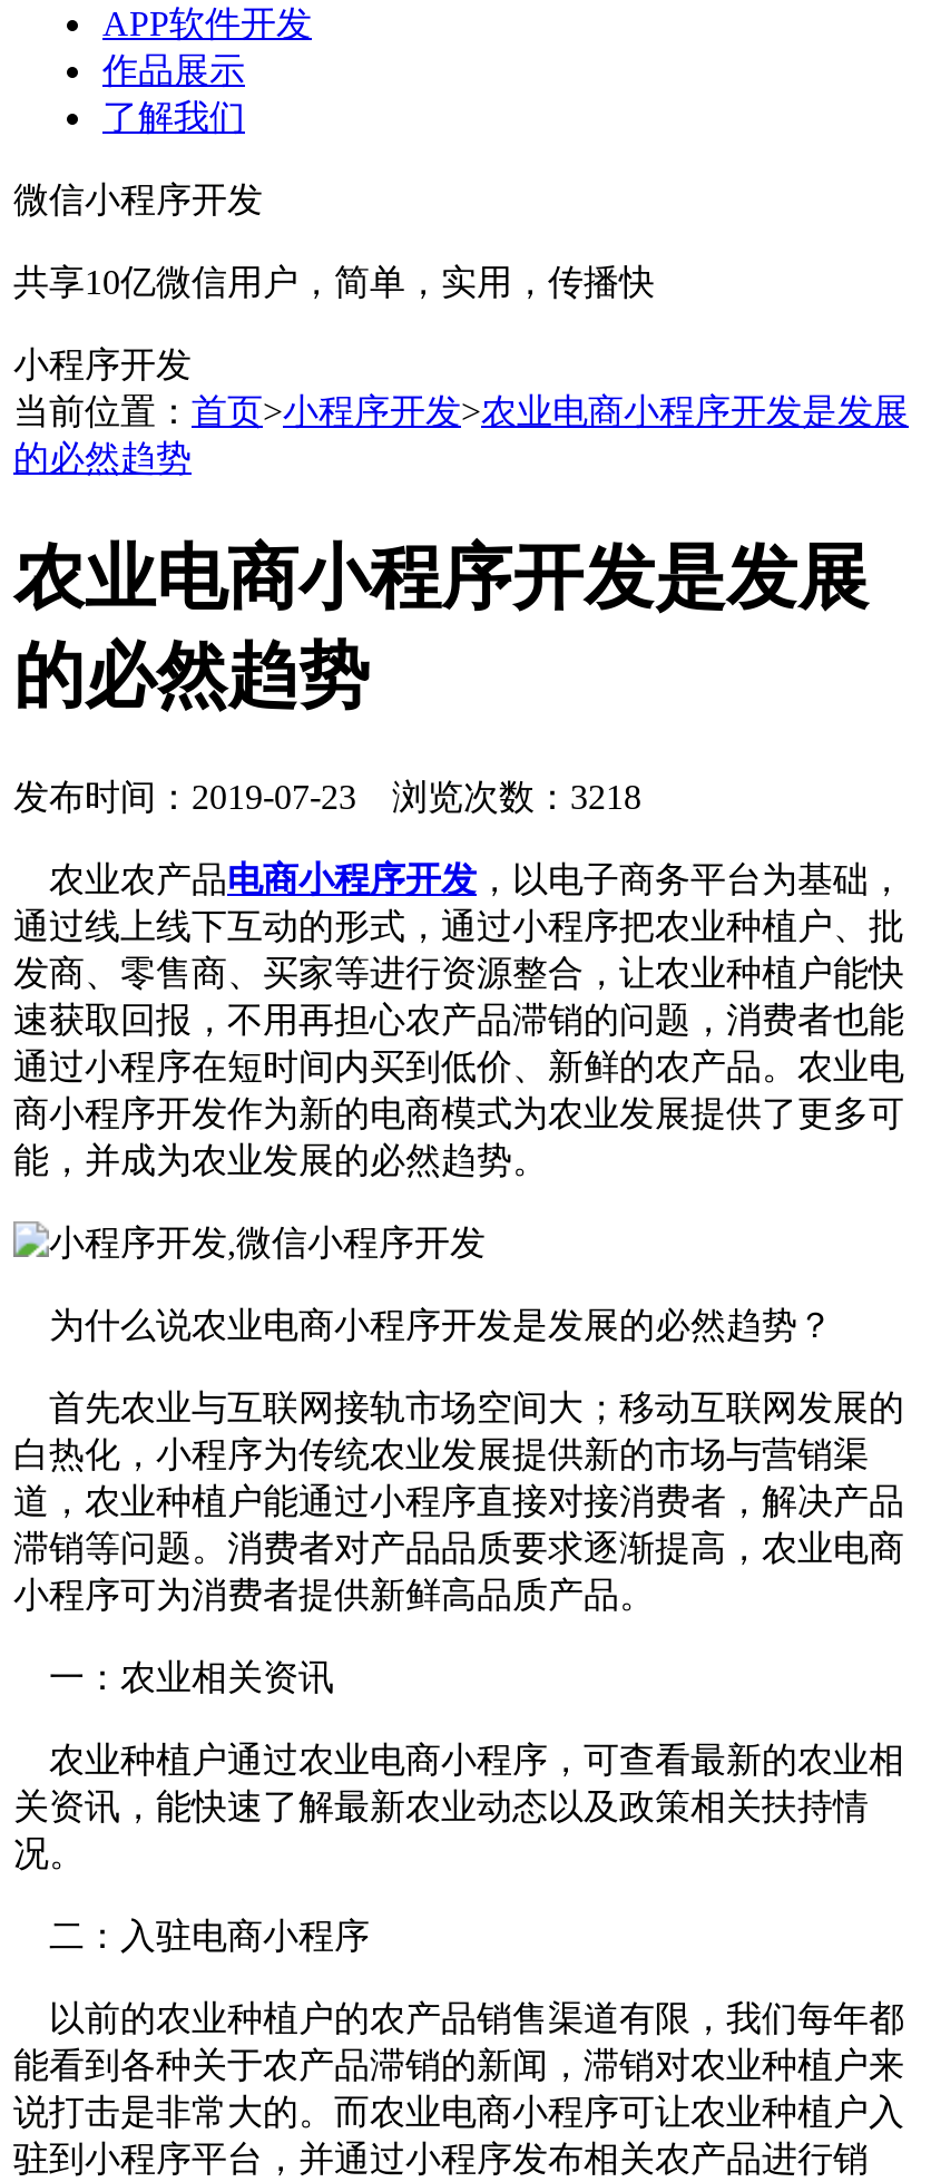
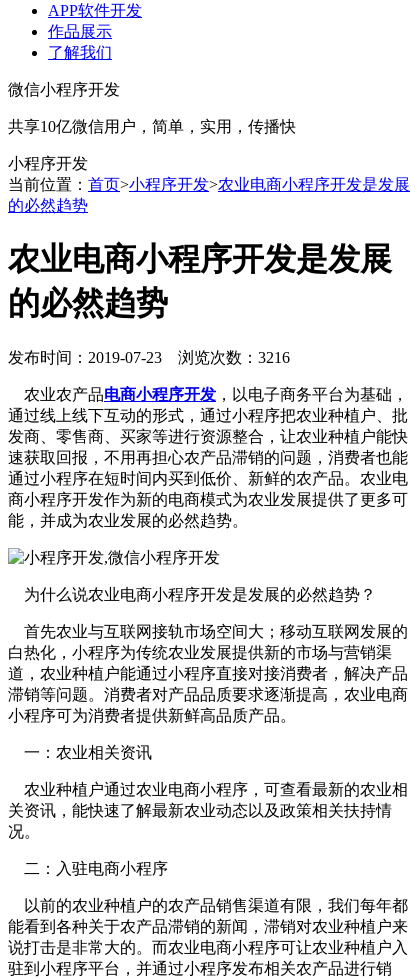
[13,778,641,816] 发布时间：2019-07-23 浏览次数：3218 -> [8,349,290,366] 发布时间：2019-07-23 浏览次数：3216

